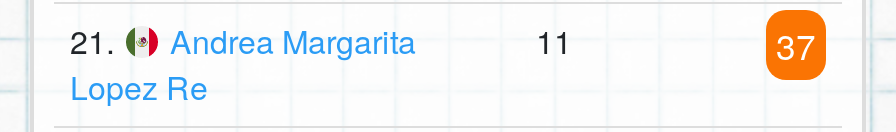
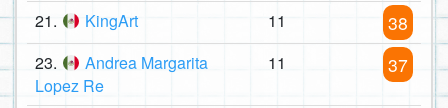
none -> [35,9,408,74] KingArt | 11 | 38 | 23.

